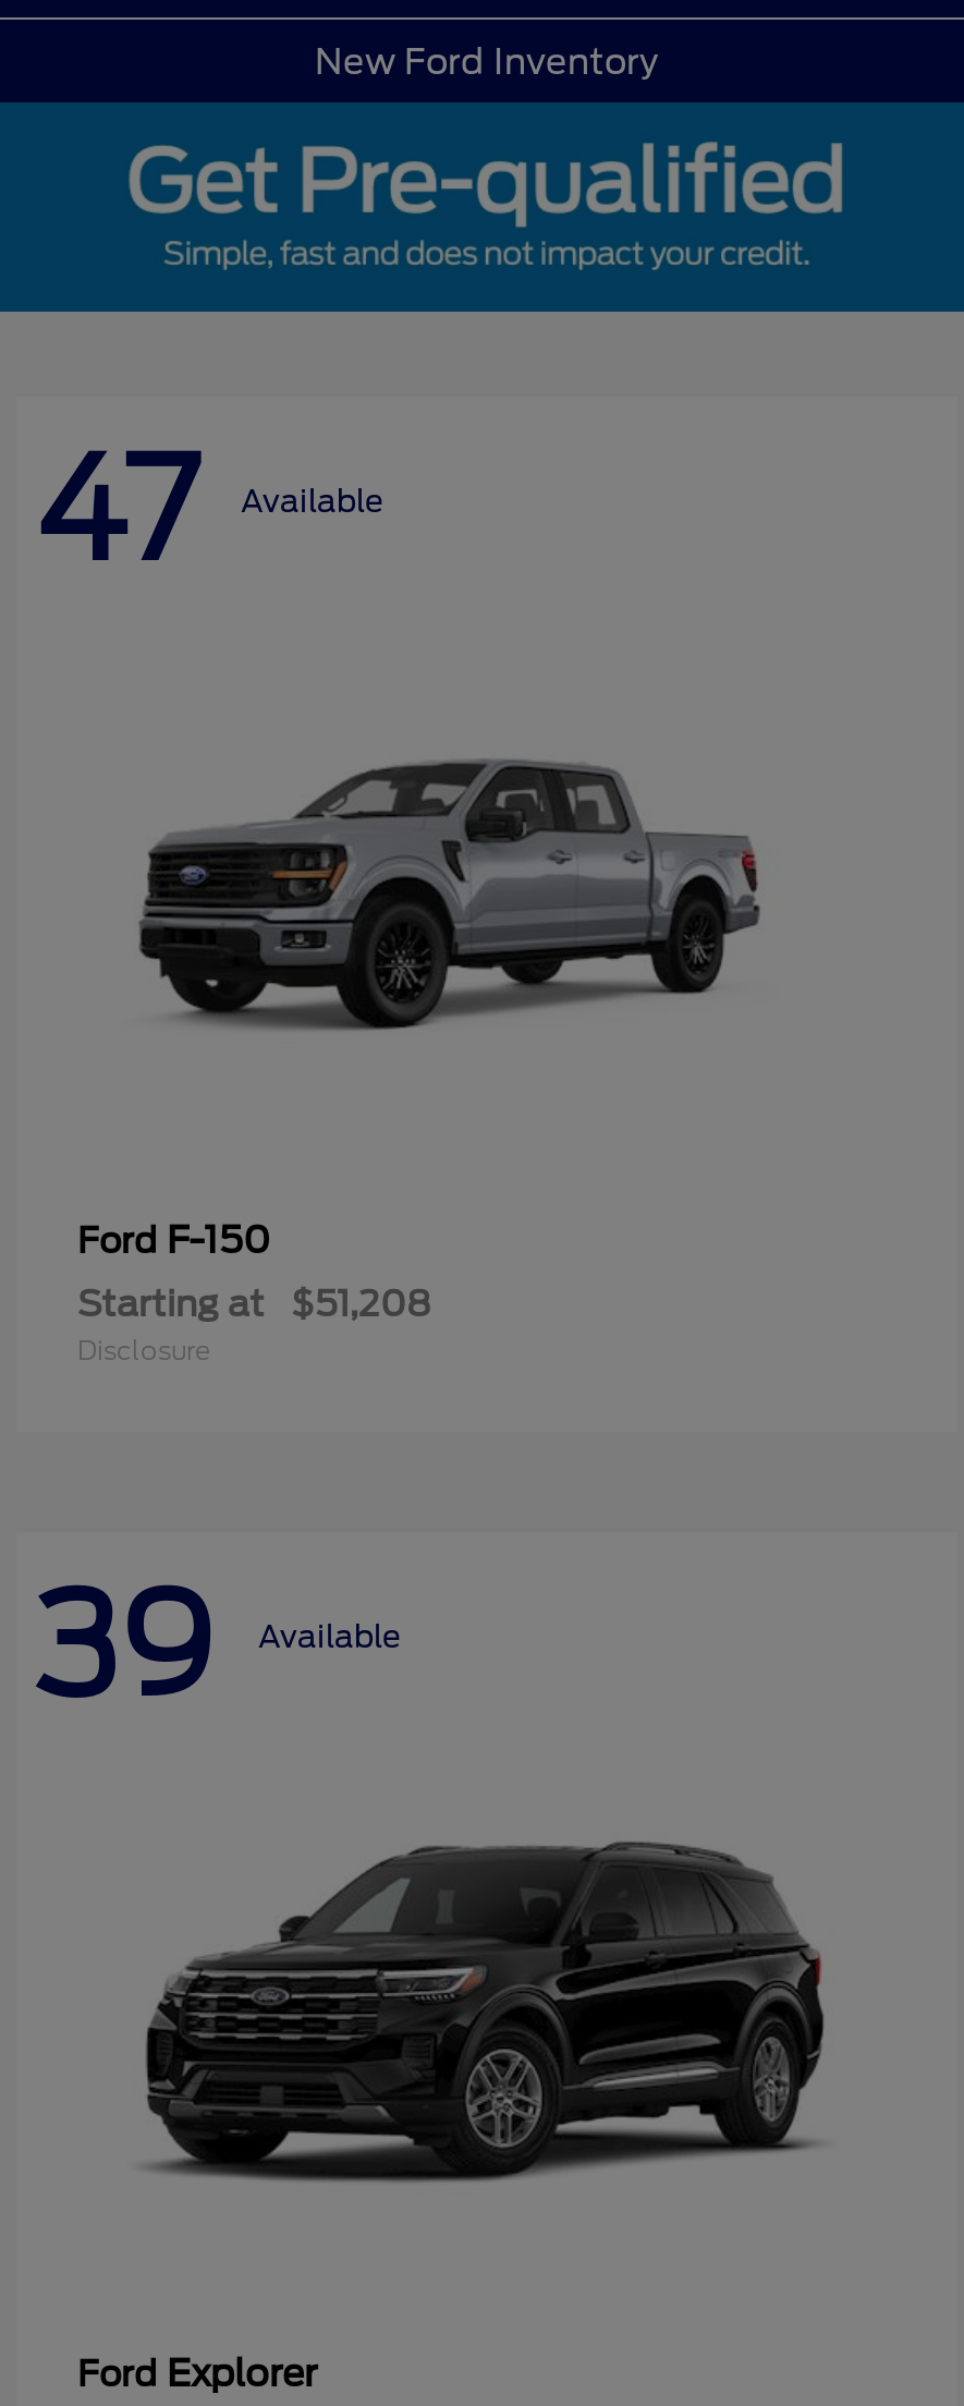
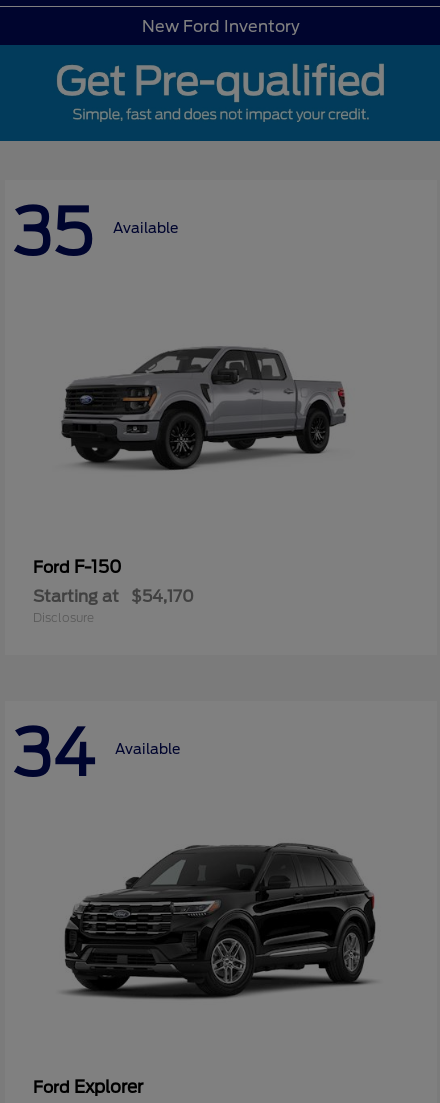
[34,428,382,593] 47 Available -> [13,194,178,270] 35 Available
[77,1283,430,1324] Starting at $51,208 -> [33,586,194,605] Starting at $54,170
[34,1563,400,1728] 39 Available -> [13,715,180,791] 34 Available

